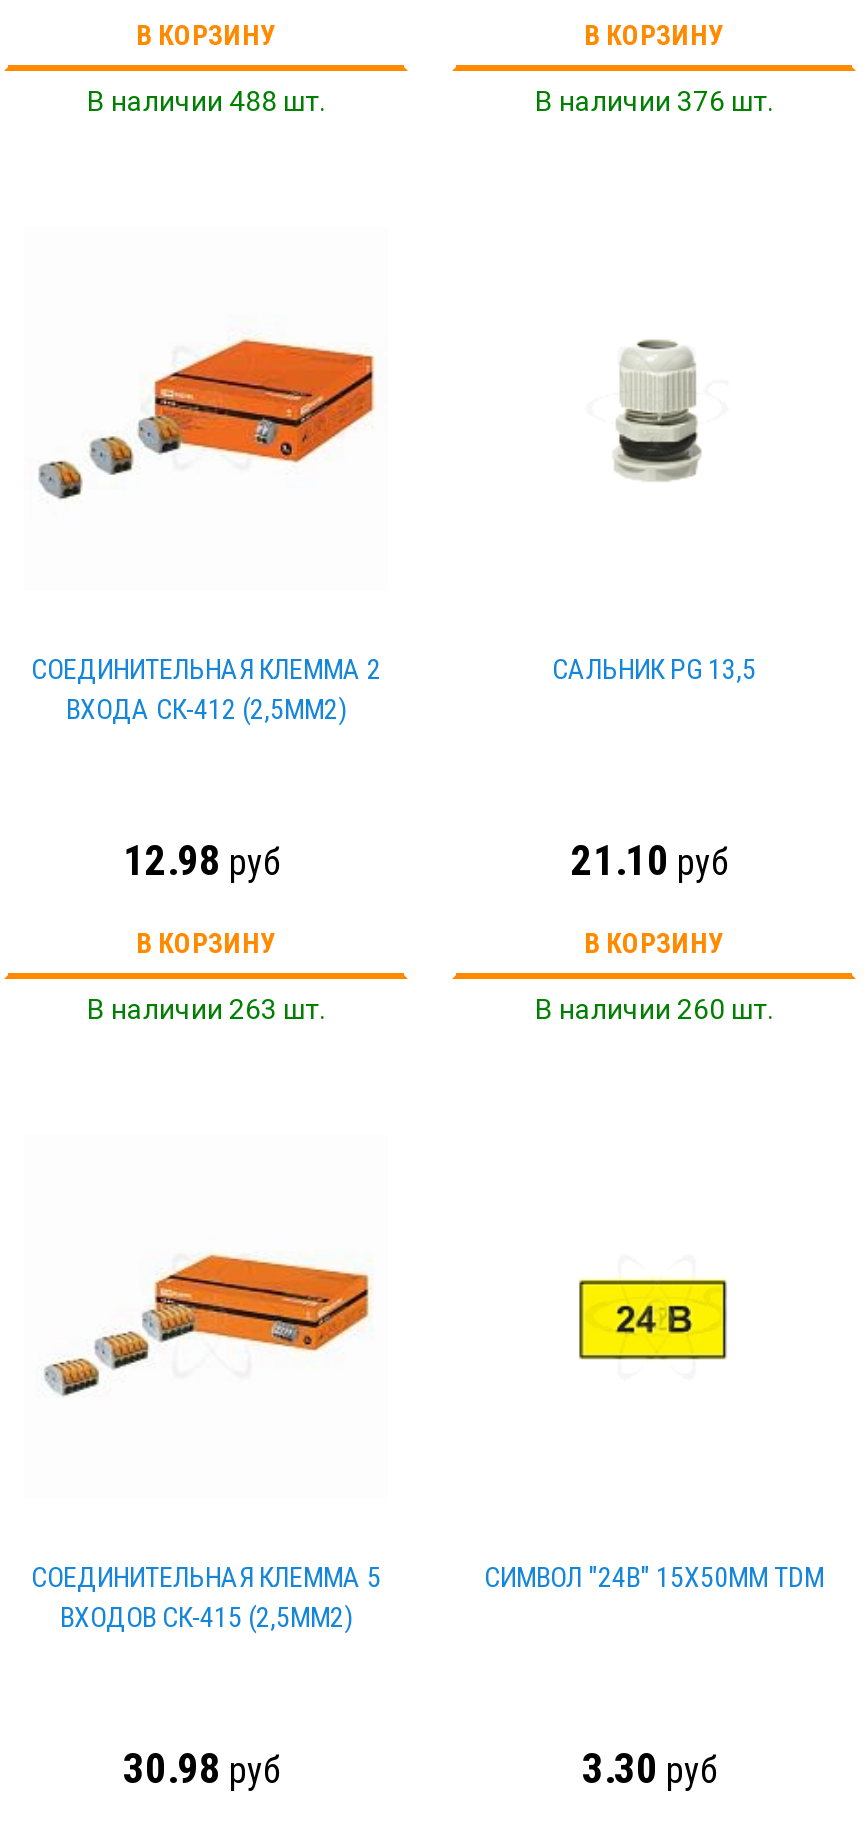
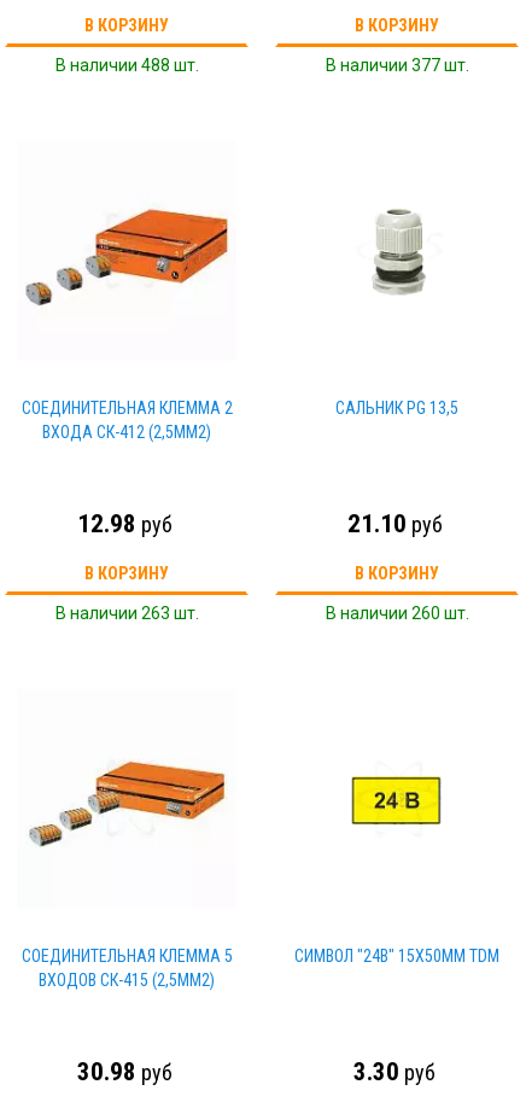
[535,85,773,117] В наличии 376 шт. -> [325,56,469,75] В наличии 377 шт.

